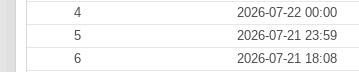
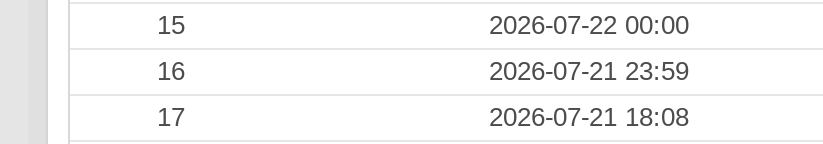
[74,5,81,20] 4 -> [157,10,185,40] 15
[74,28,81,43] 5 -> [157,56,185,86] 16
[74,51,81,66] 6 -> [157,102,185,132] 17

